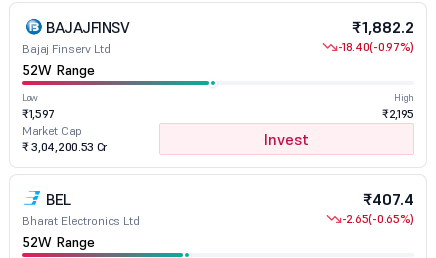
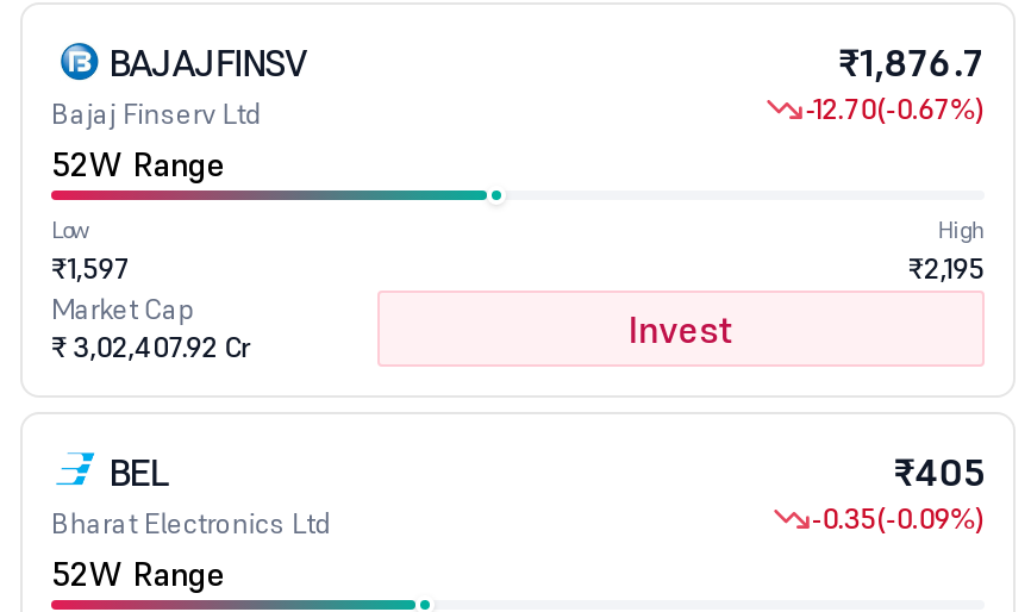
[352,17,414,37] ₹1,882.2 -> [838,37,985,85] ₹1,876.7
[338,39,414,54] -18.40(-0.97%) -> [804,90,985,125] -12.70(-0.67%)
[22,139,107,154] ₹ 3,04,200.53 Cr -> [51,328,249,363] ₹ 3,02,407.92 Cr
[363,189,414,209] ₹407.4 -> [893,447,985,494] ₹405
[342,211,414,226] -2.65(-0.65%) -> [811,499,985,535] -0.35(-0.09%)

